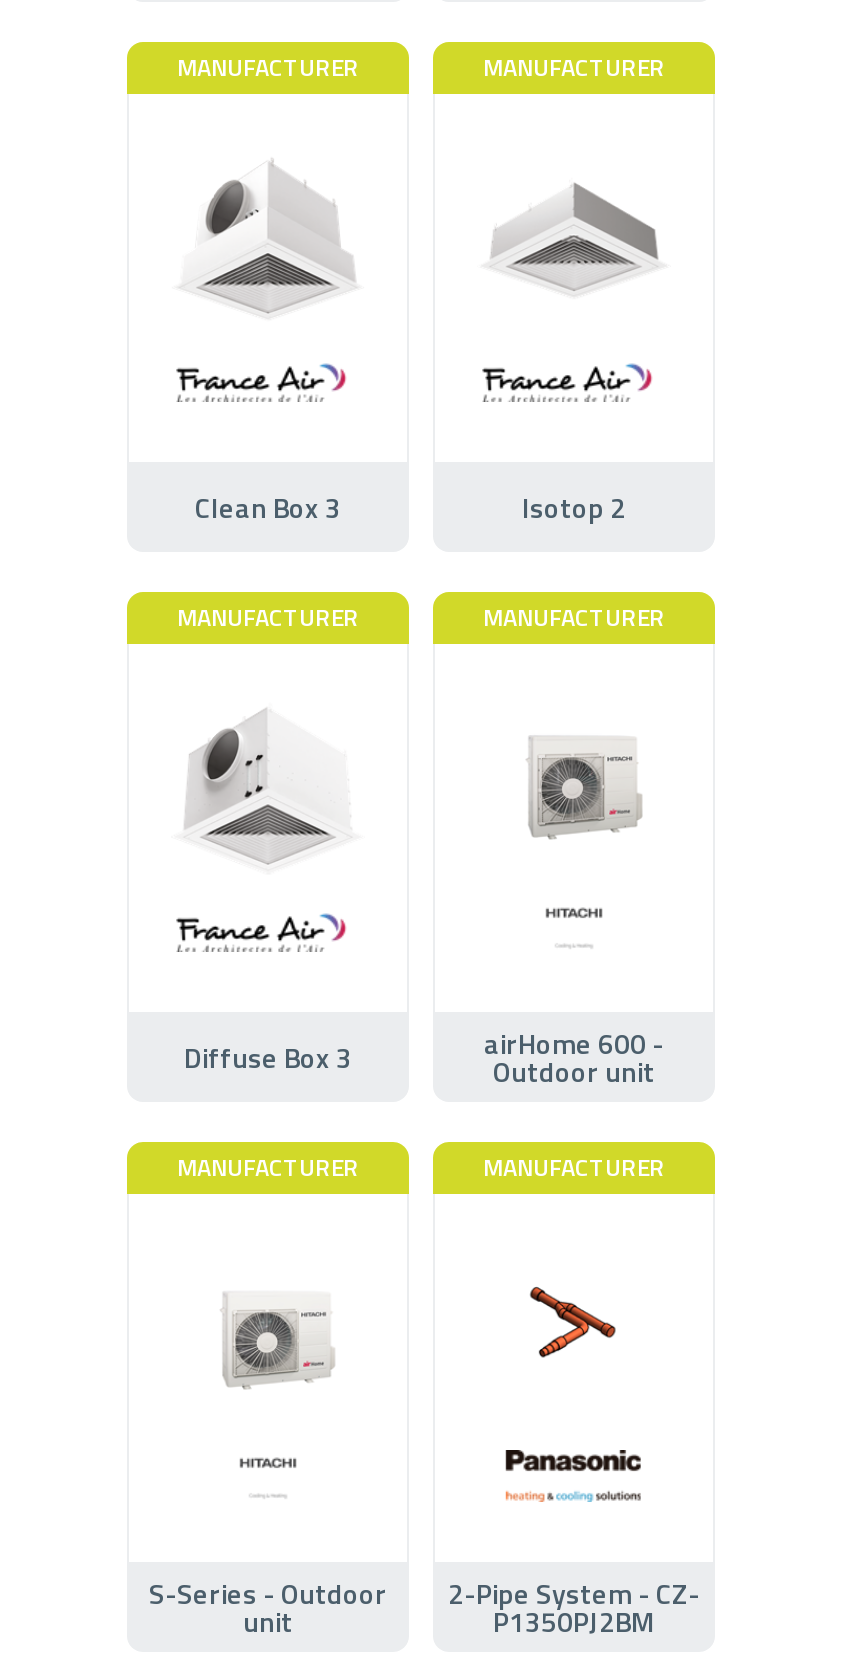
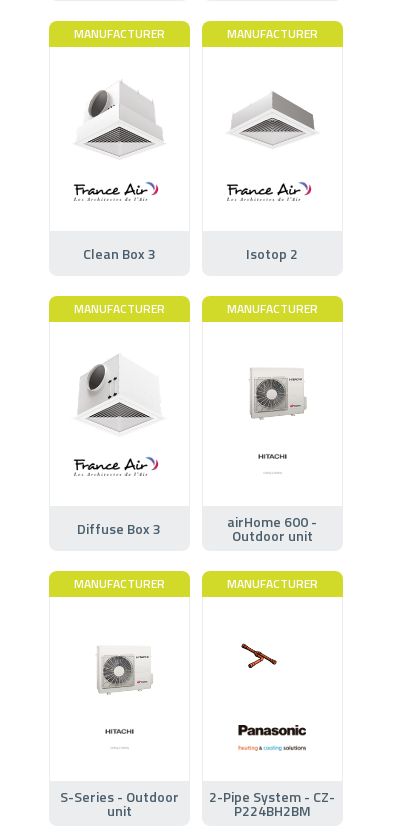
[513,1286,617,1360] [image] -> [240,643,293,678] [image]
[493,1599,655,1641] P1350PJ2BM -> [234,800,311,821] P224BH2BM

